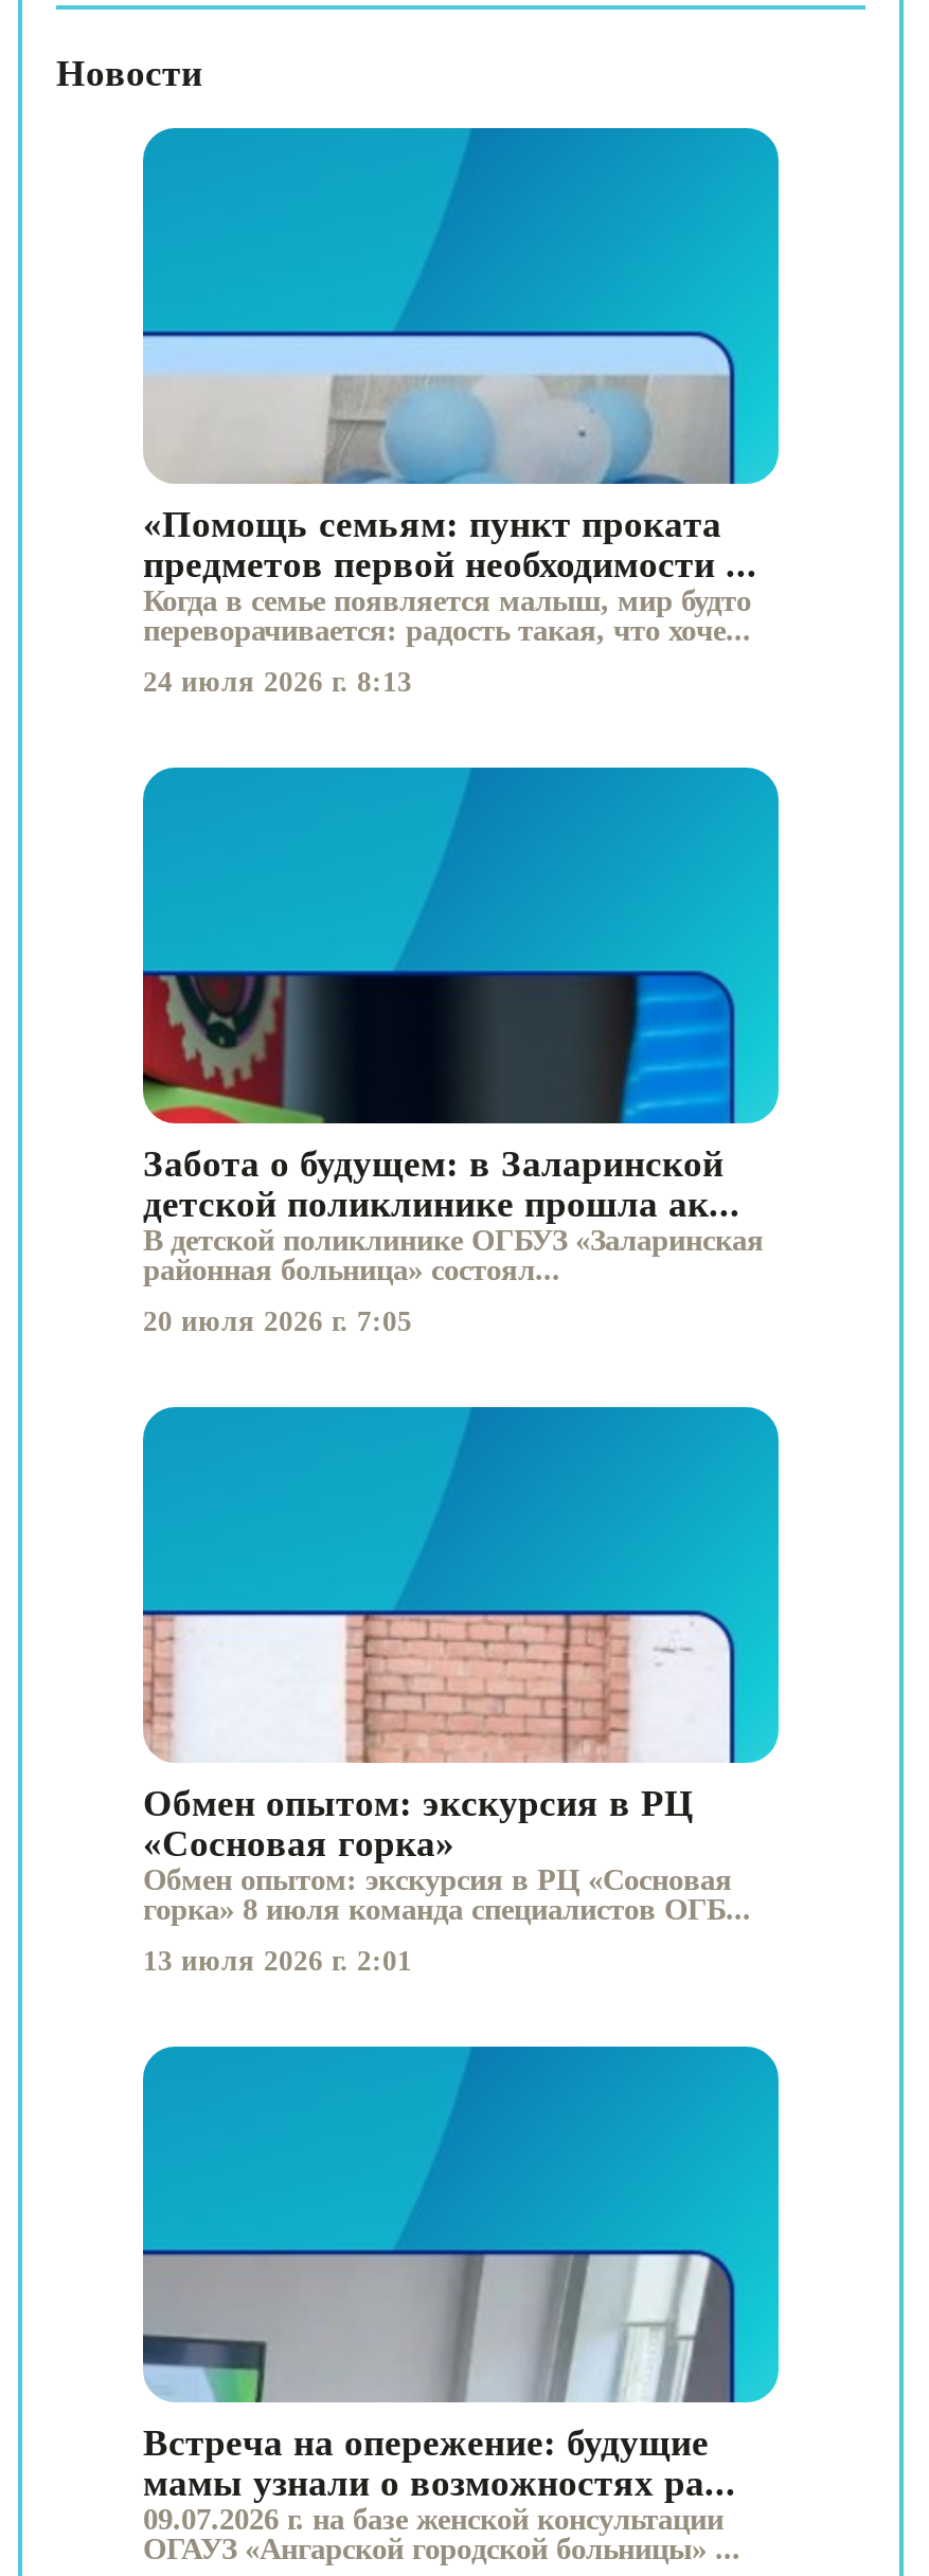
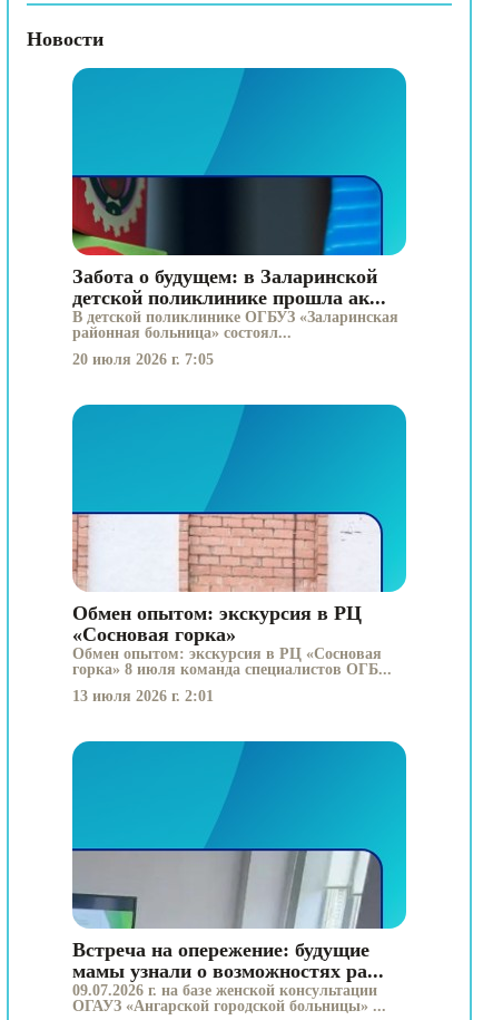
[143,334,757,698] [image] | «Помощь семьям: пункт проката | предметов первой необходимости ... | Когда в семье появляется малыш, мир будто | переворачивается: радость такая, что хоче... | 24 июля 2026 г. 8:13 -> none

